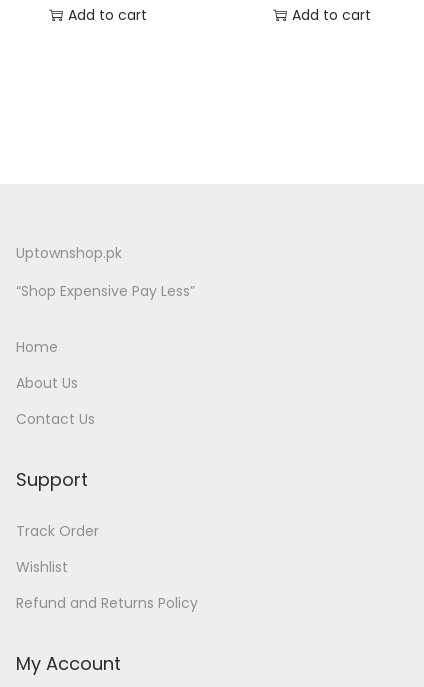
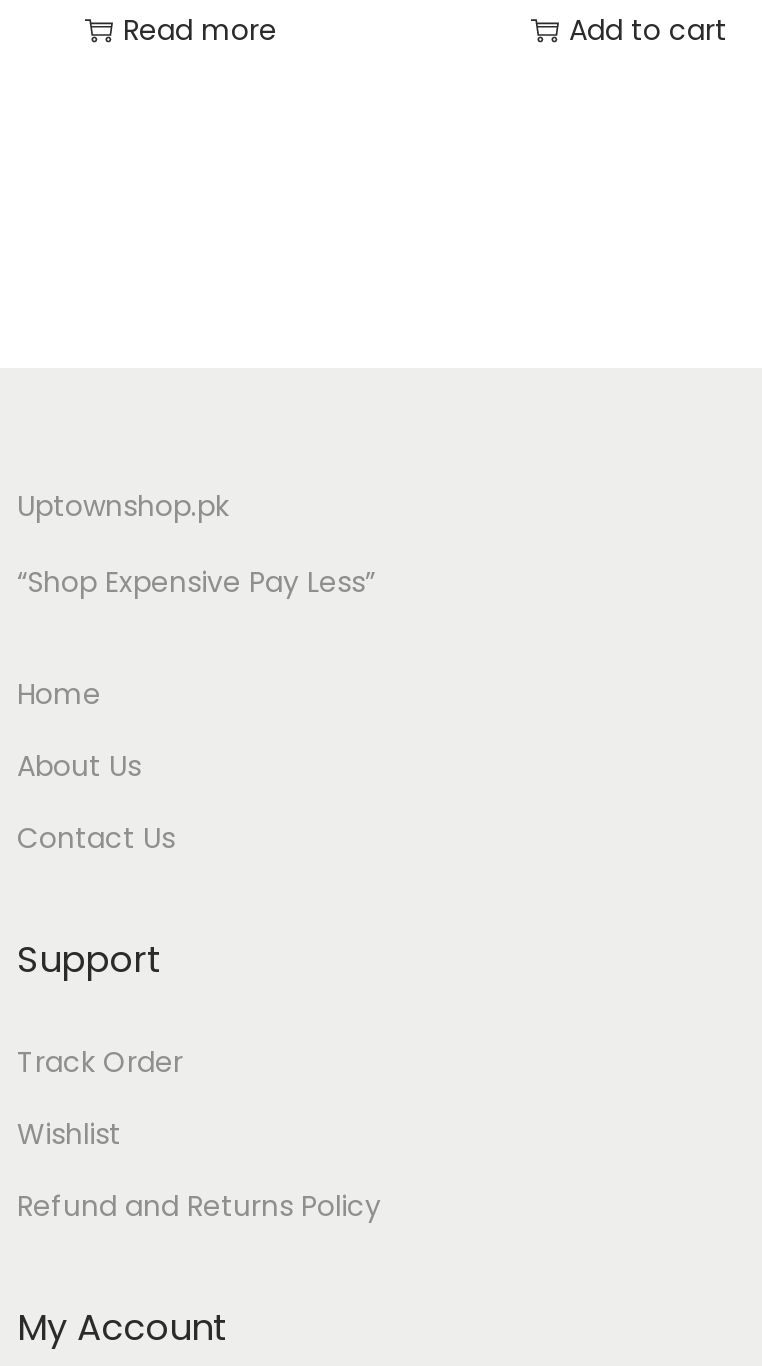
[68,5,147,25] Add to cart -> [123,10,277,50] Read more

